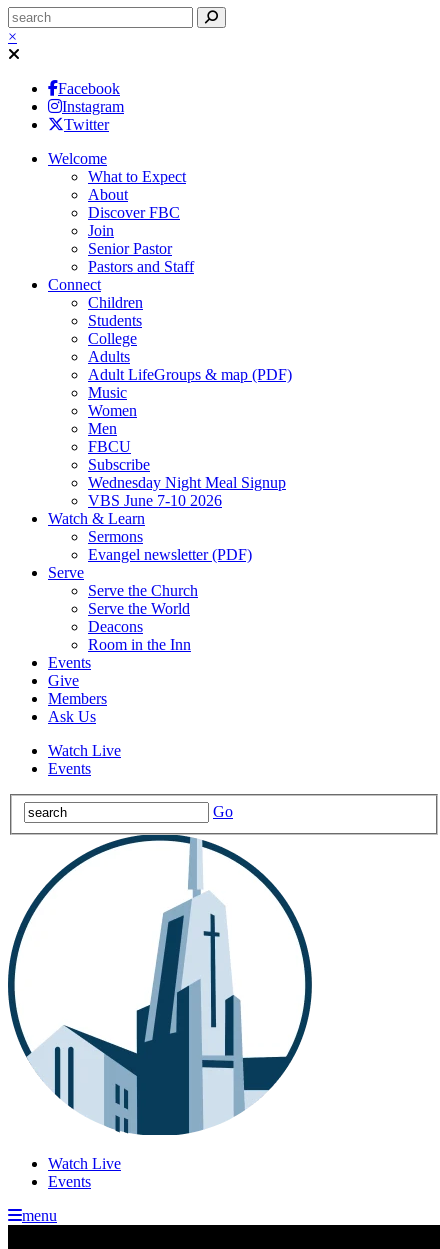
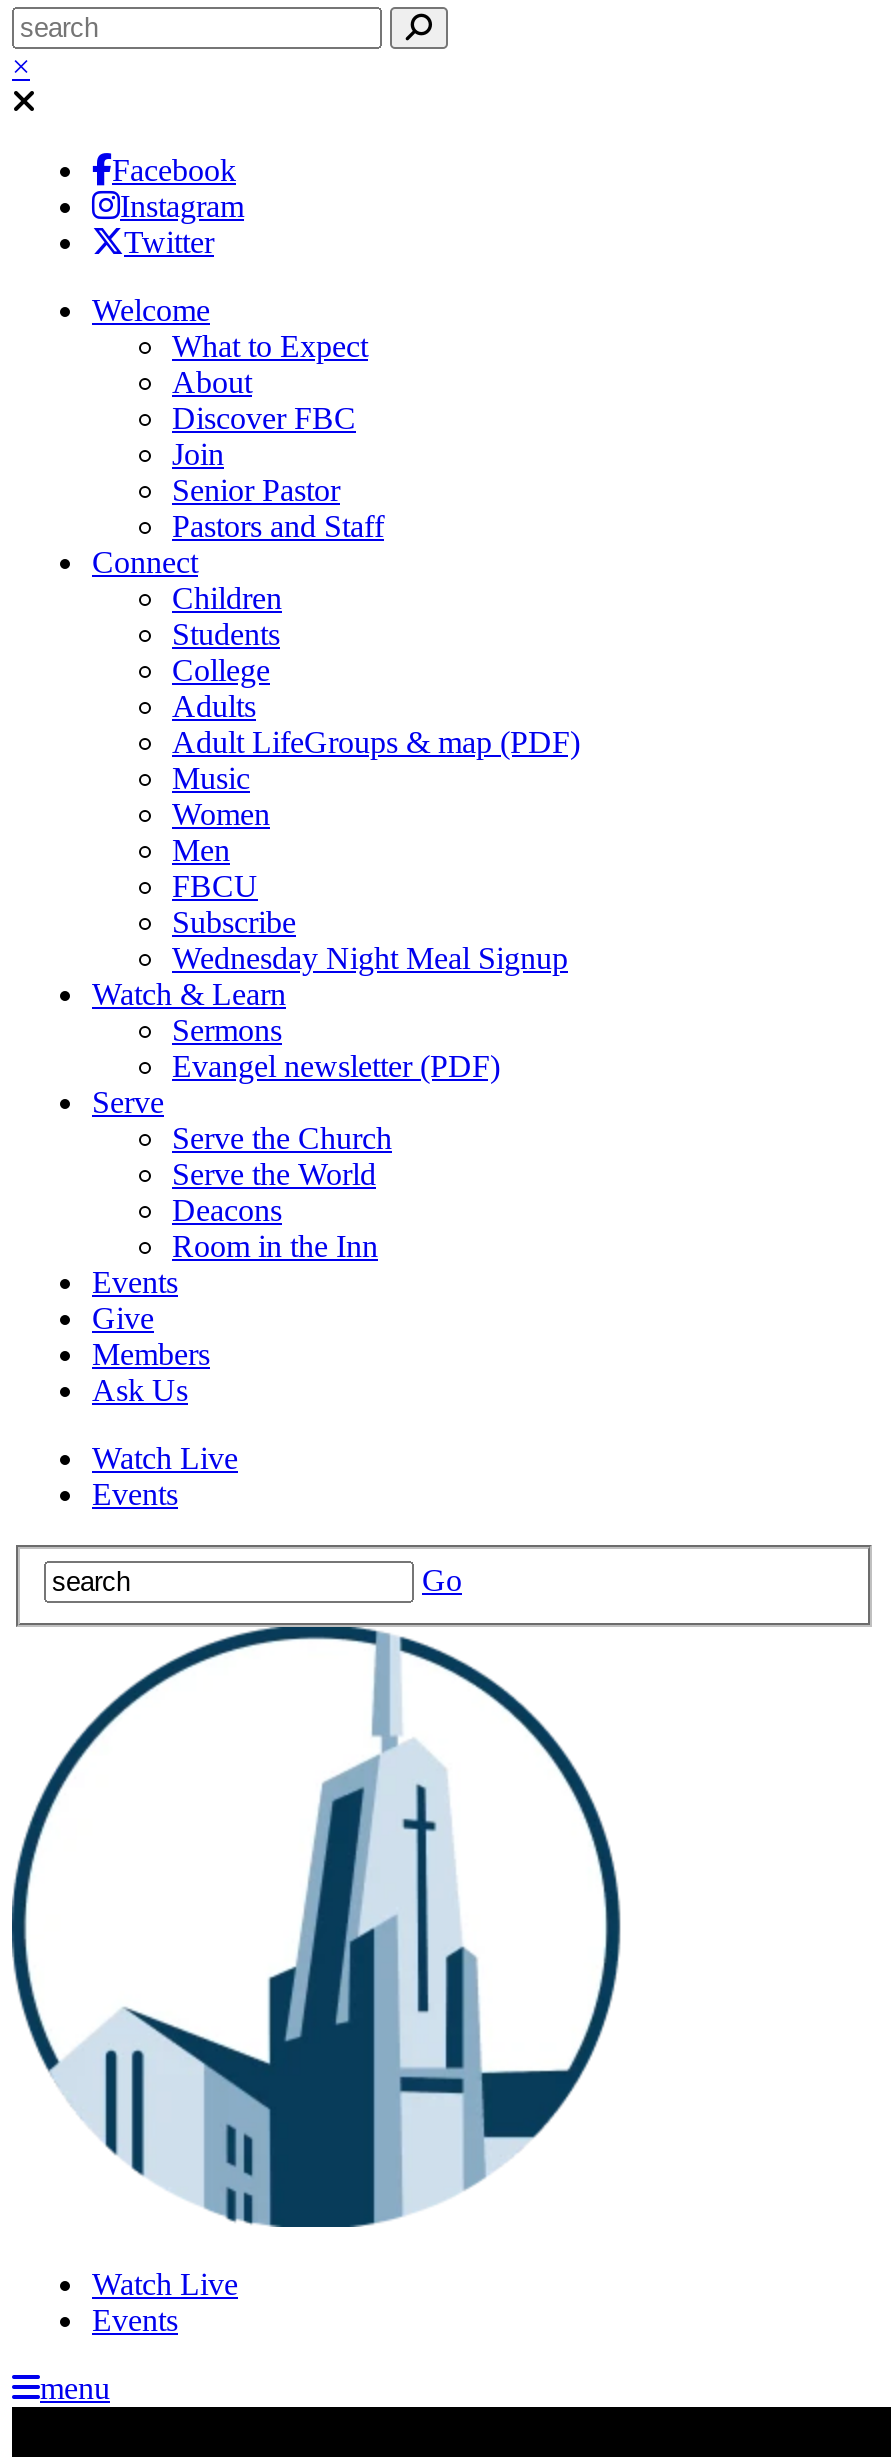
[88,492,222,509] VBS June 7-10 2026 -> none

